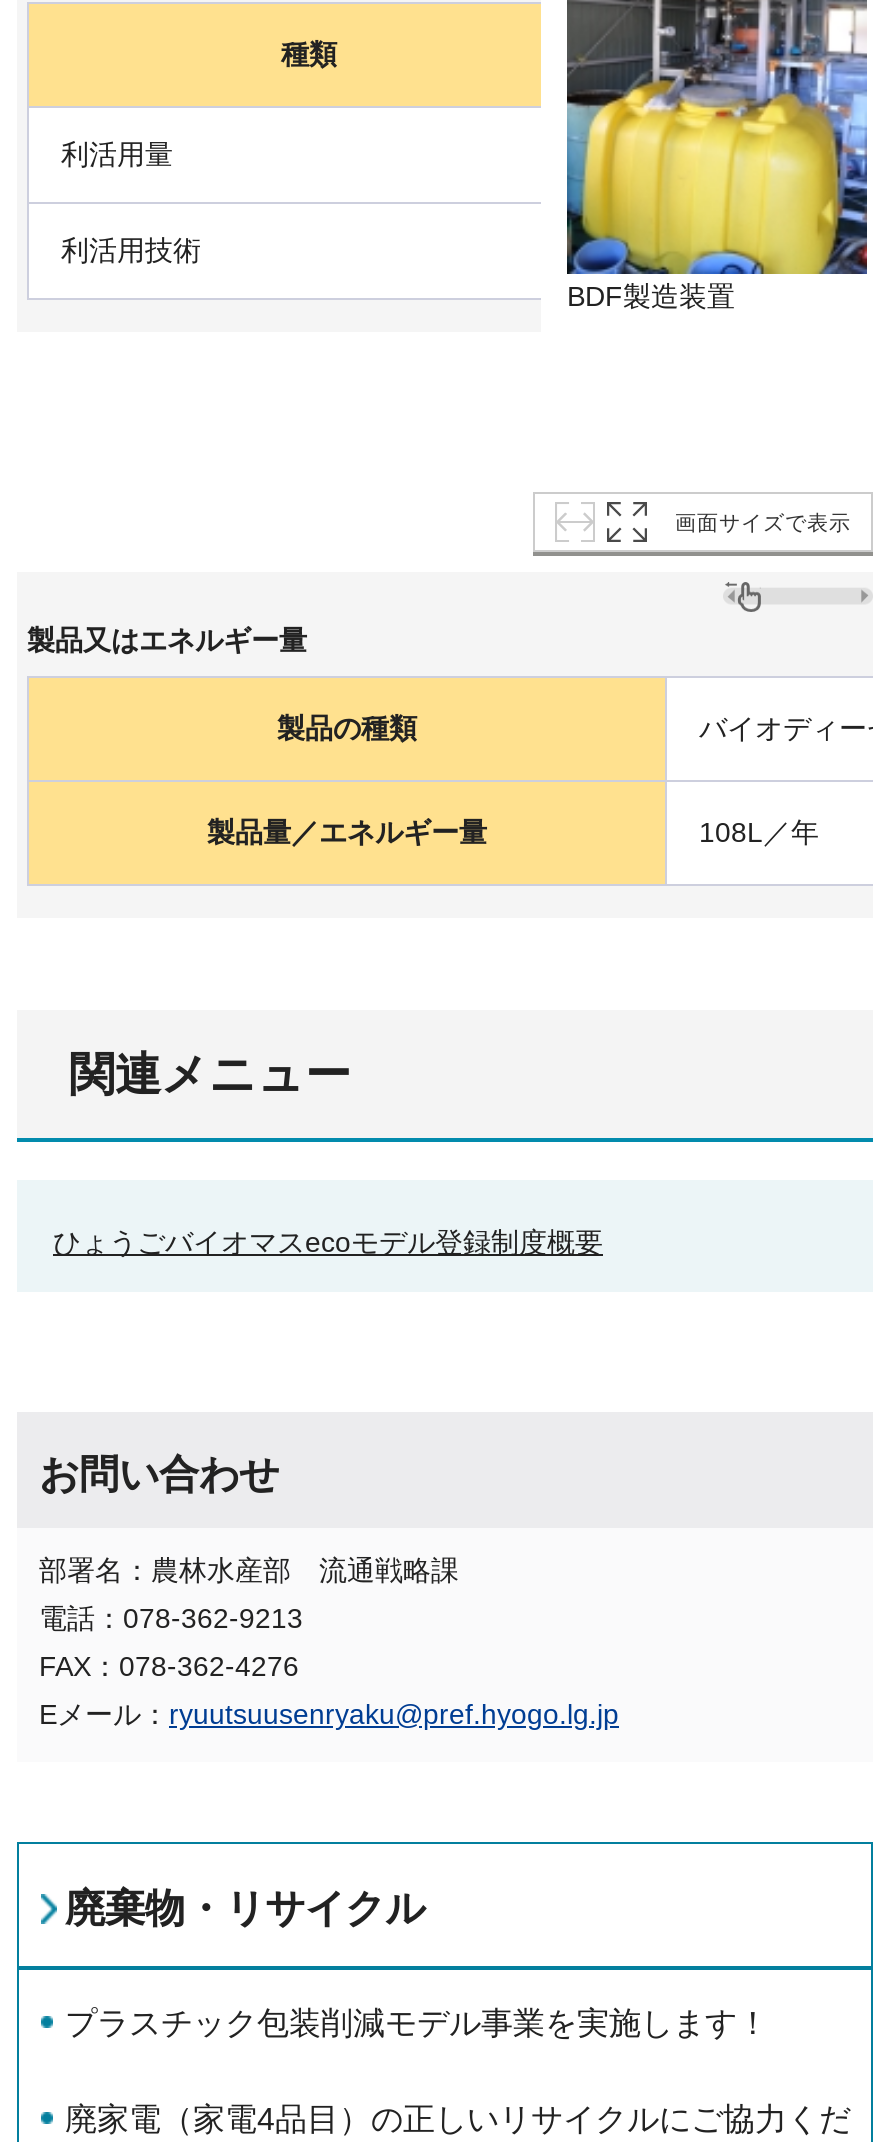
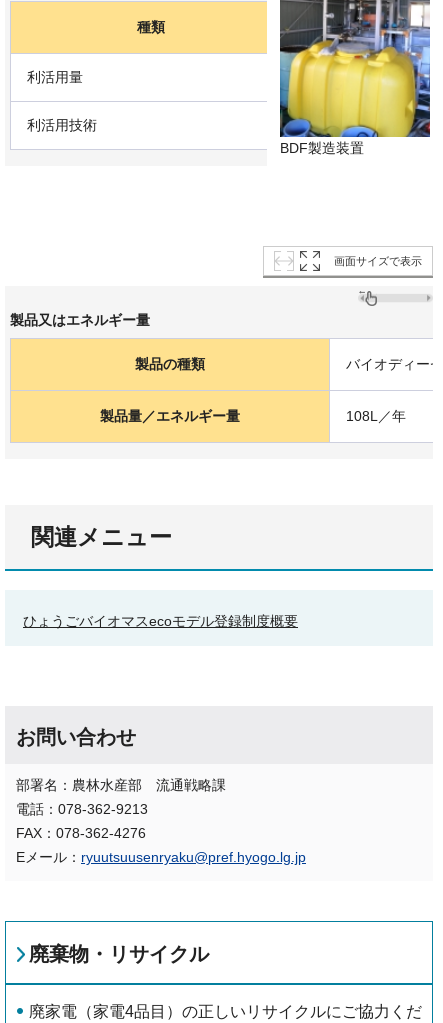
[65,2006,769,2040] プラスチック包装削減モデル事業を実施します！ -> none

